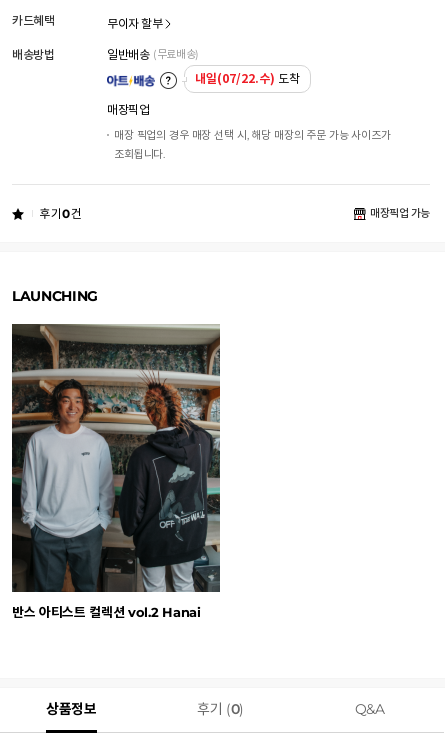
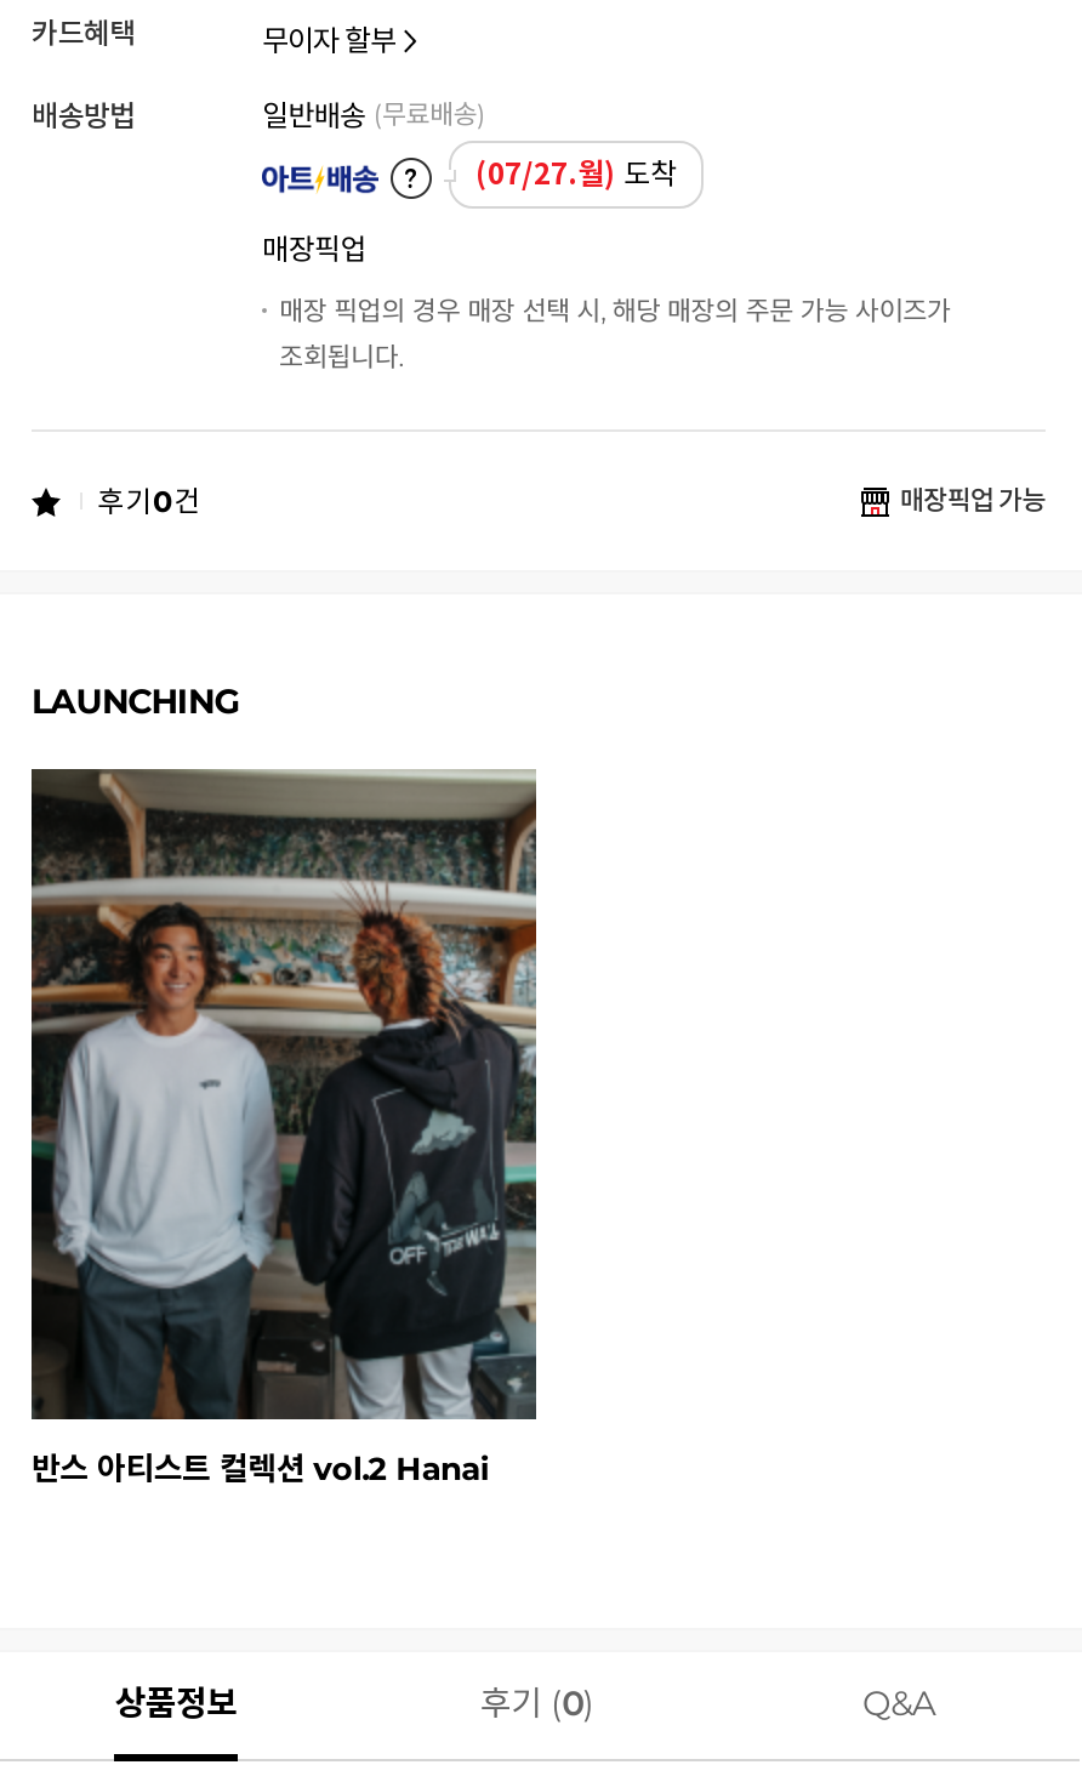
[195,71,300,86] 내일(07/22.수) 도착 -> [475,155,677,192] (07/27.월) 도착

